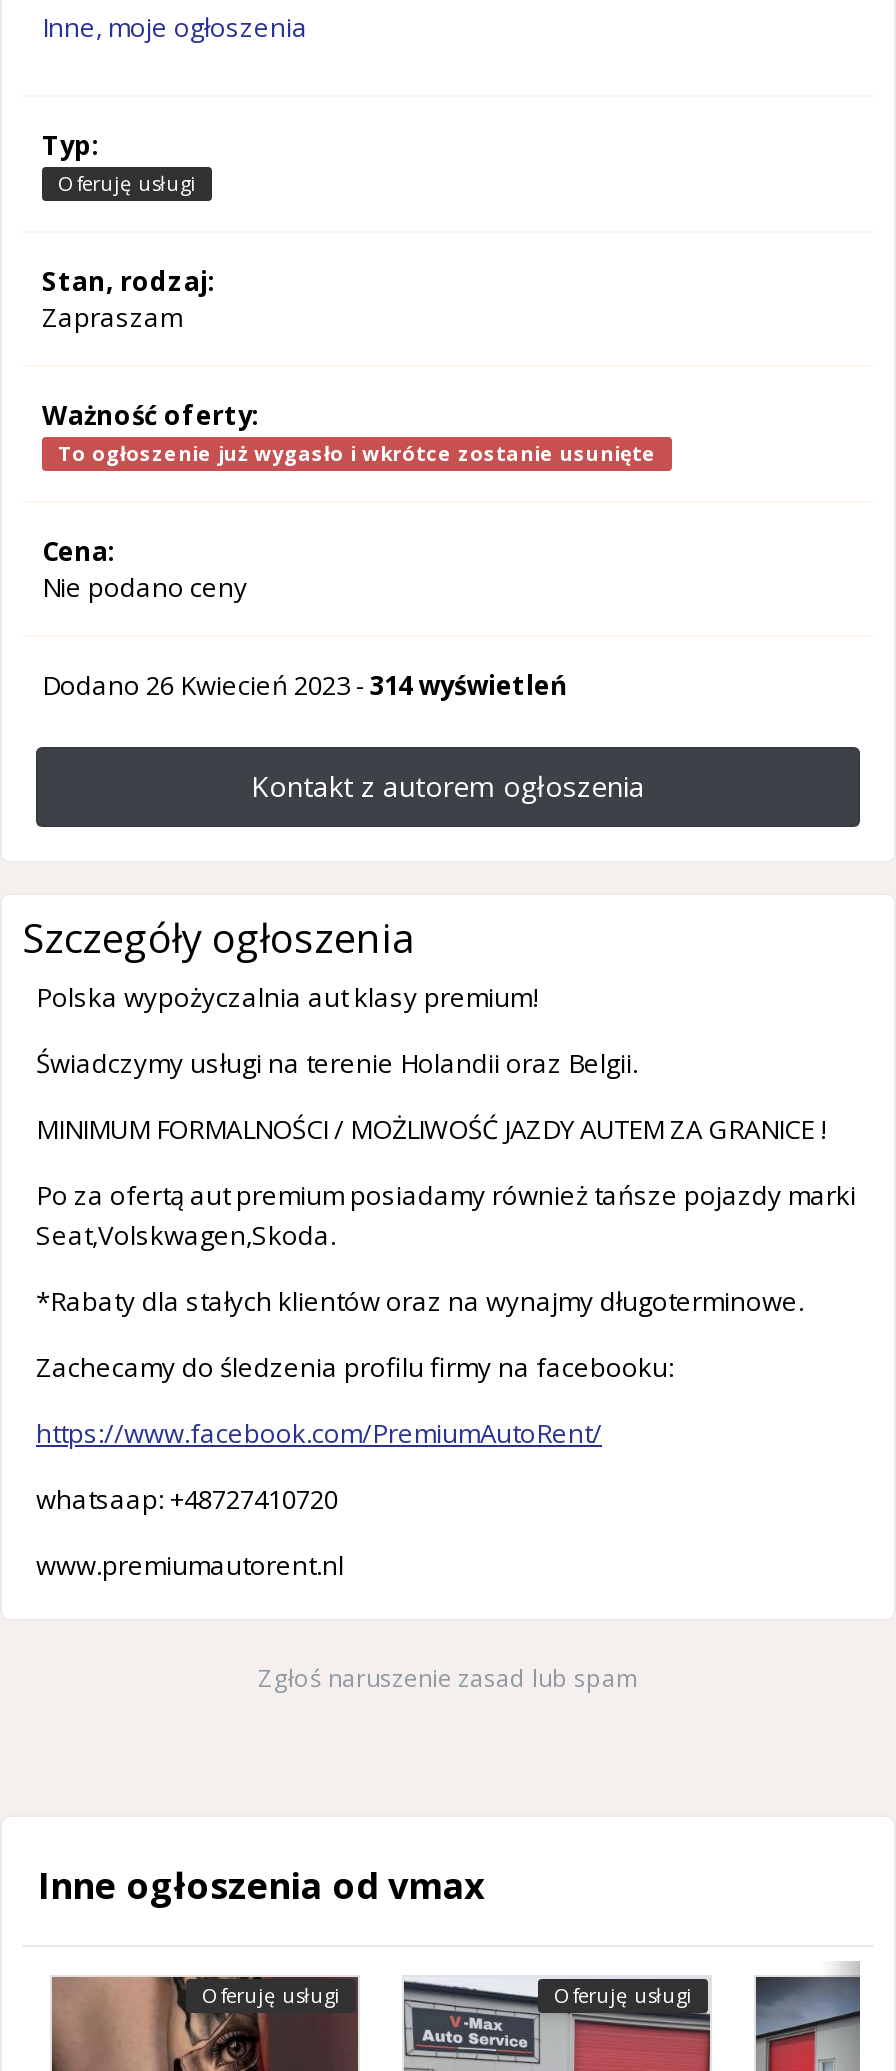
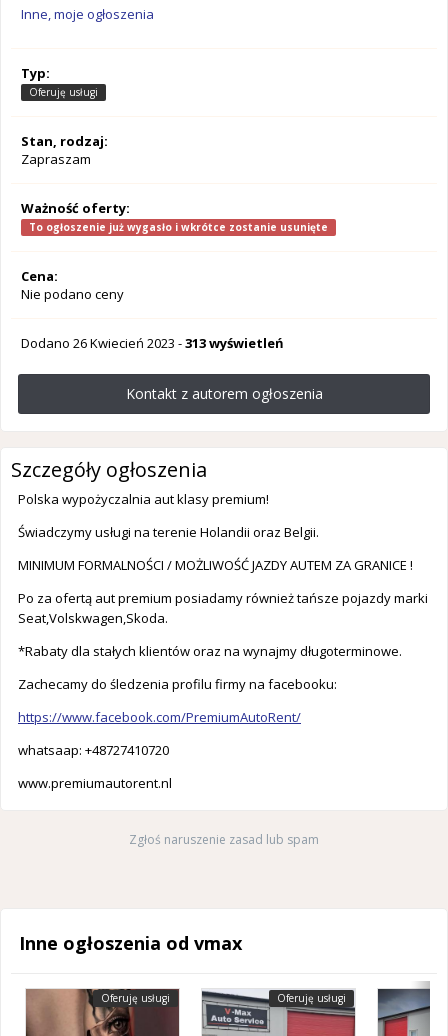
[42,667,568,703] Dodano 26 Kwiecień 2023 - 314 wyświetleń -> [21,334,284,352] Dodano 26 Kwiecień 2023 - 313 wyświetleń

